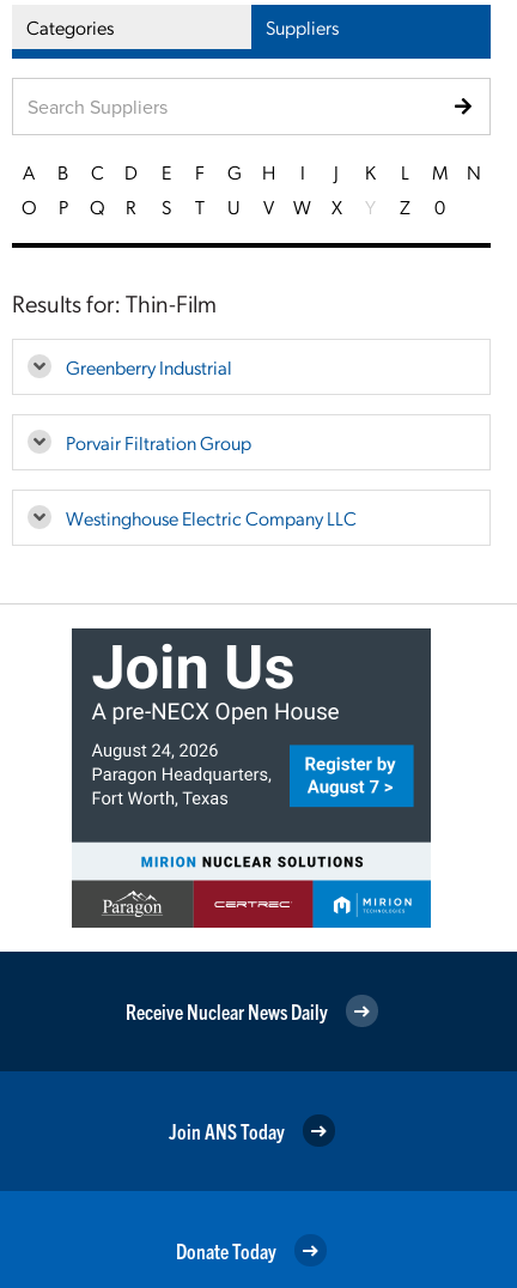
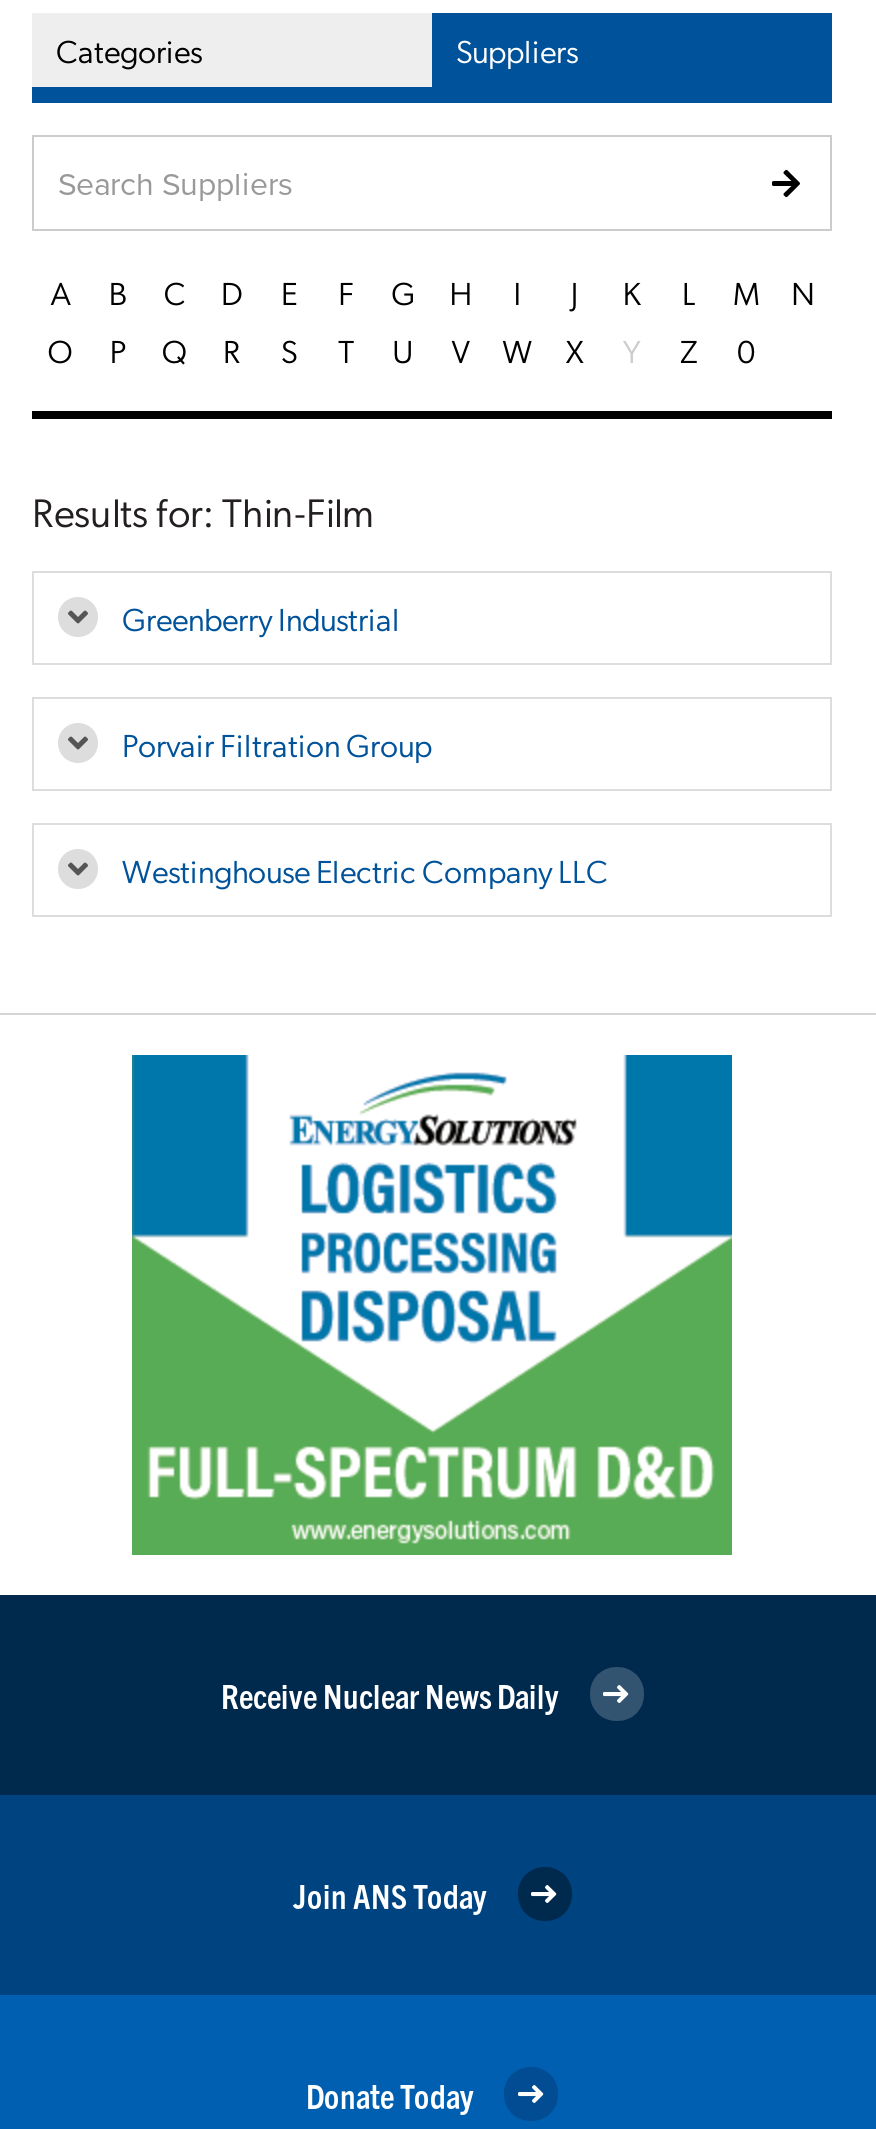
[71,627,432,929] [image] -> [130,1053,734,1557] [image]

